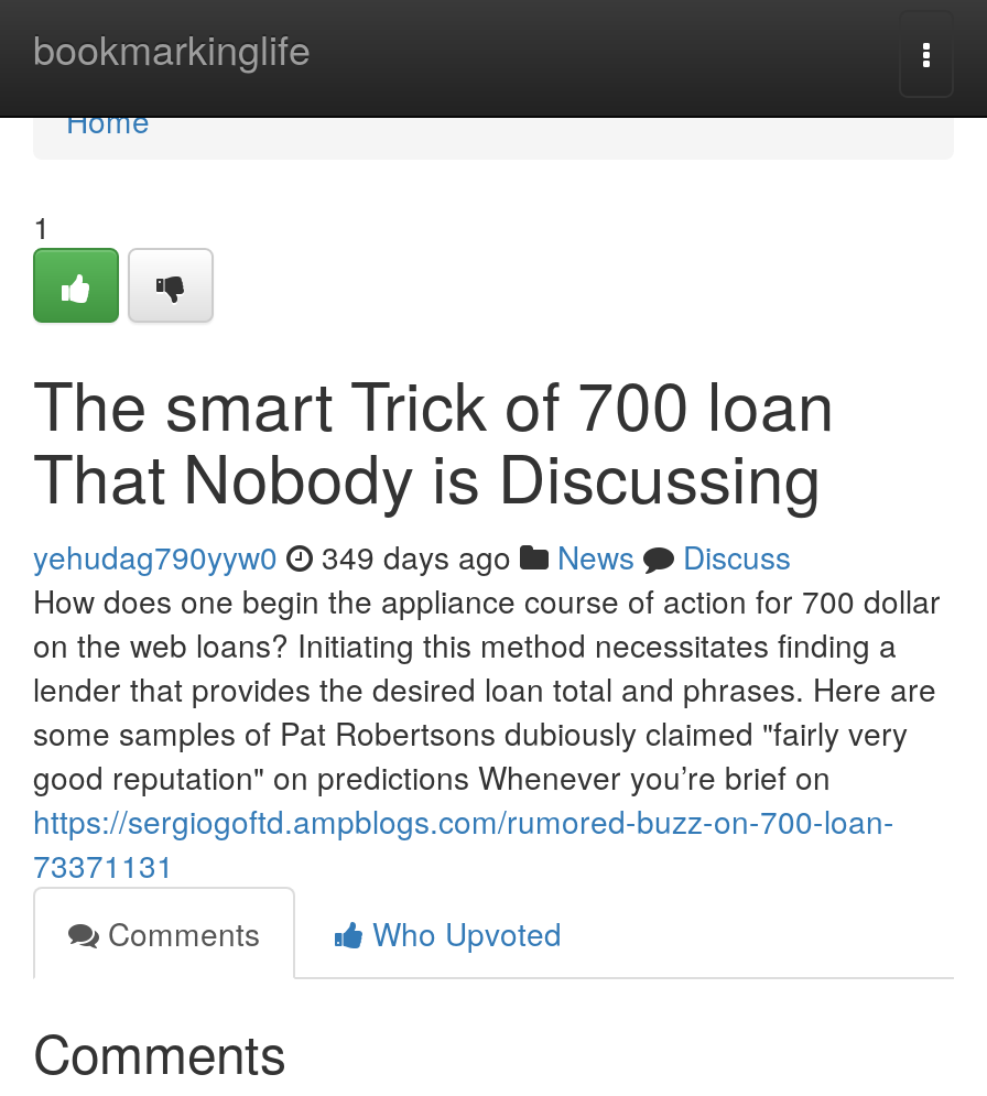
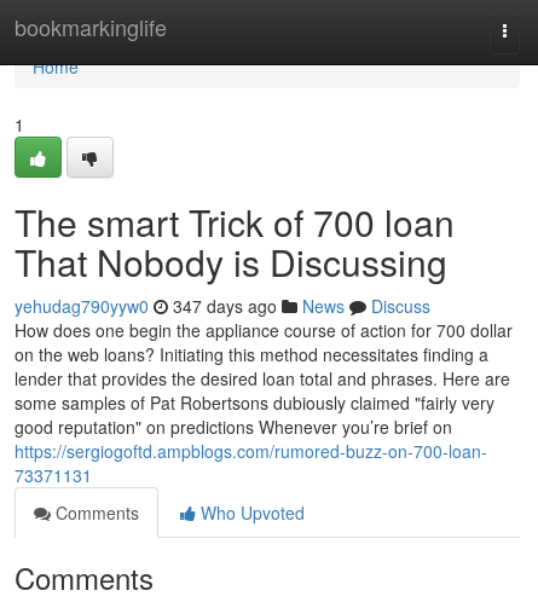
[33,534,791,578] yehudag790yyw0 349 days ago News Discuss -> [15,294,430,318] yehudag790yyw0 347 days ago News Discuss

